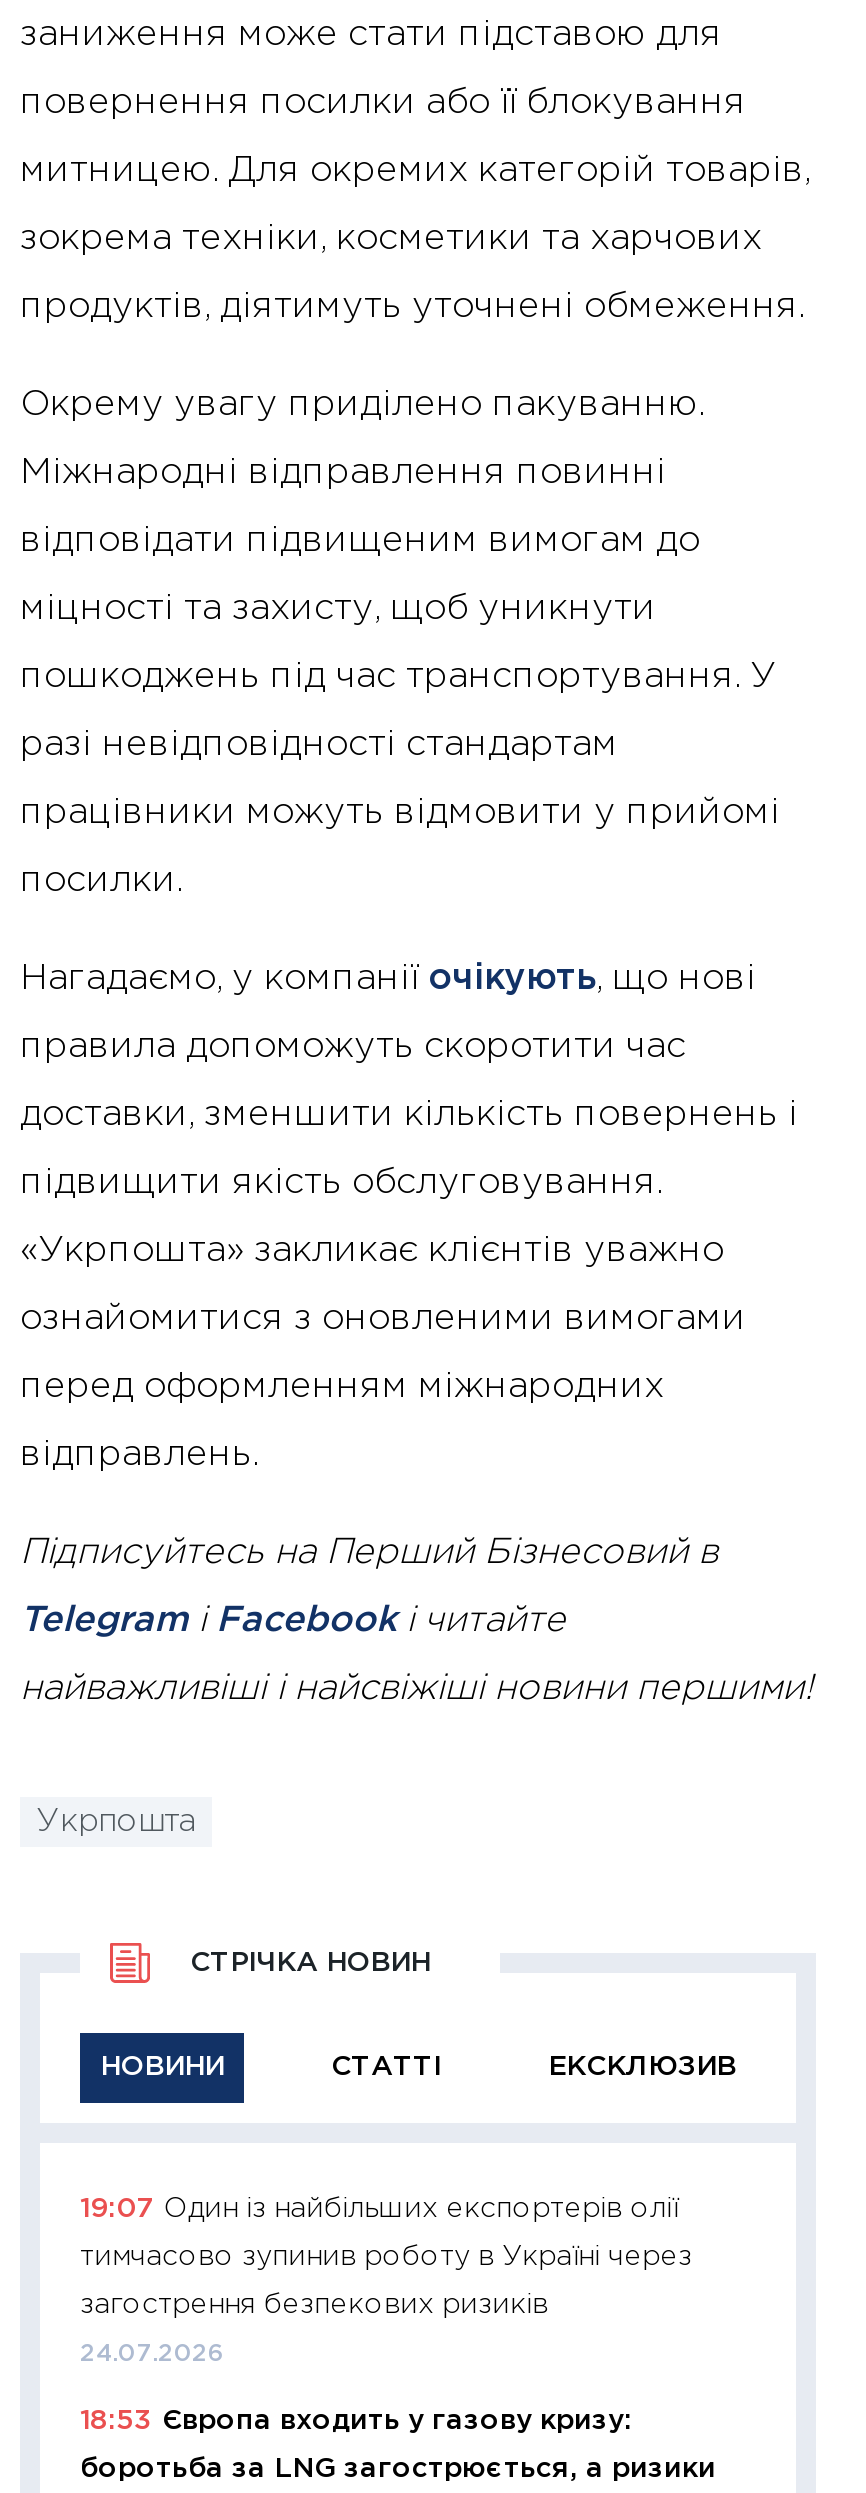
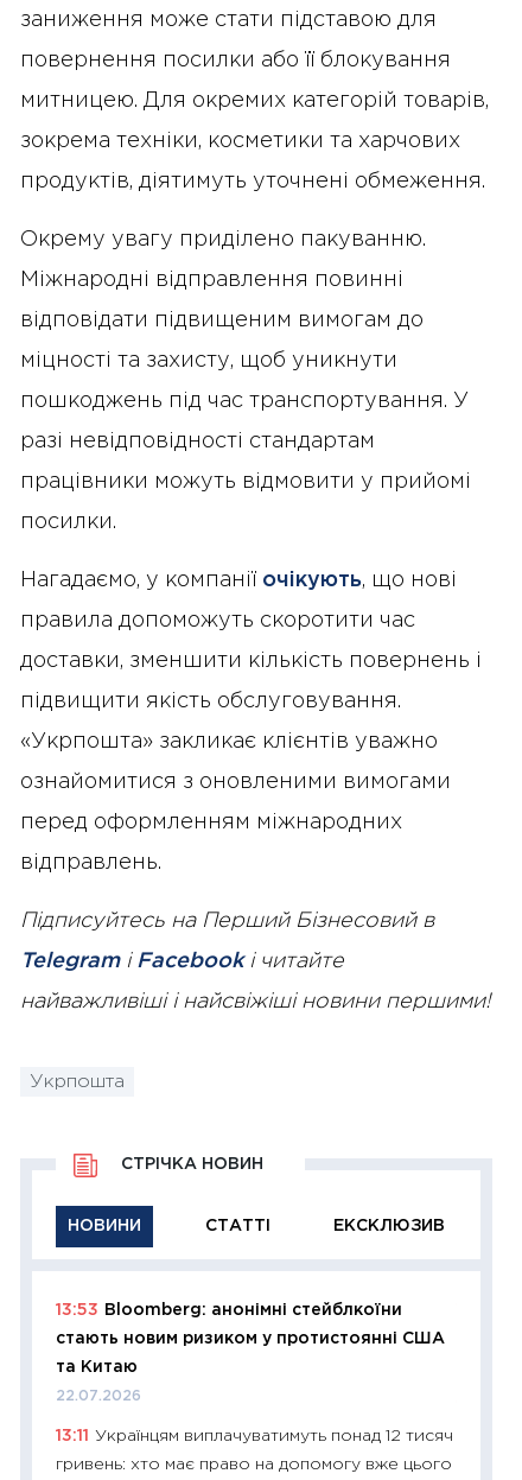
[80,2197,678,2221] 19:07 Один із найбільших експортерів олії -> [56,1303,402,1318] 13:53 Bloomberg: анонімні стейблкоїни
[80,2245,692,2269] тимчасово зупинив роботу в Україні через -> [56,1332,445,1346] стають новим ризиком у протистоянні США
[80,2293,548,2317] загострення безпекових ризиків -> [56,1360,138,1374] та Китаю
[80,2343,224,2365] 24.07.2026 -> [56,1390,141,1403] 22.07.2026
[80,2409,632,2433] 18:53 Європа входить у газову кризу: -> [56,1429,453,1443] 13:11 Українцям виплачуватимуть понад 12 тисяч
[80,2457,716,2481] боротьба за LNG загострюється, а ризики -> [56,1458,452,1472] гривень: хто має право на допомогу вже цього

